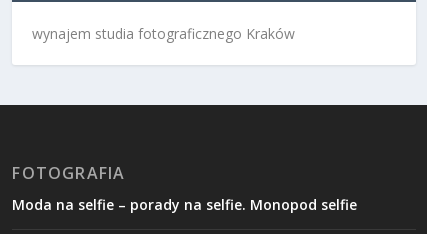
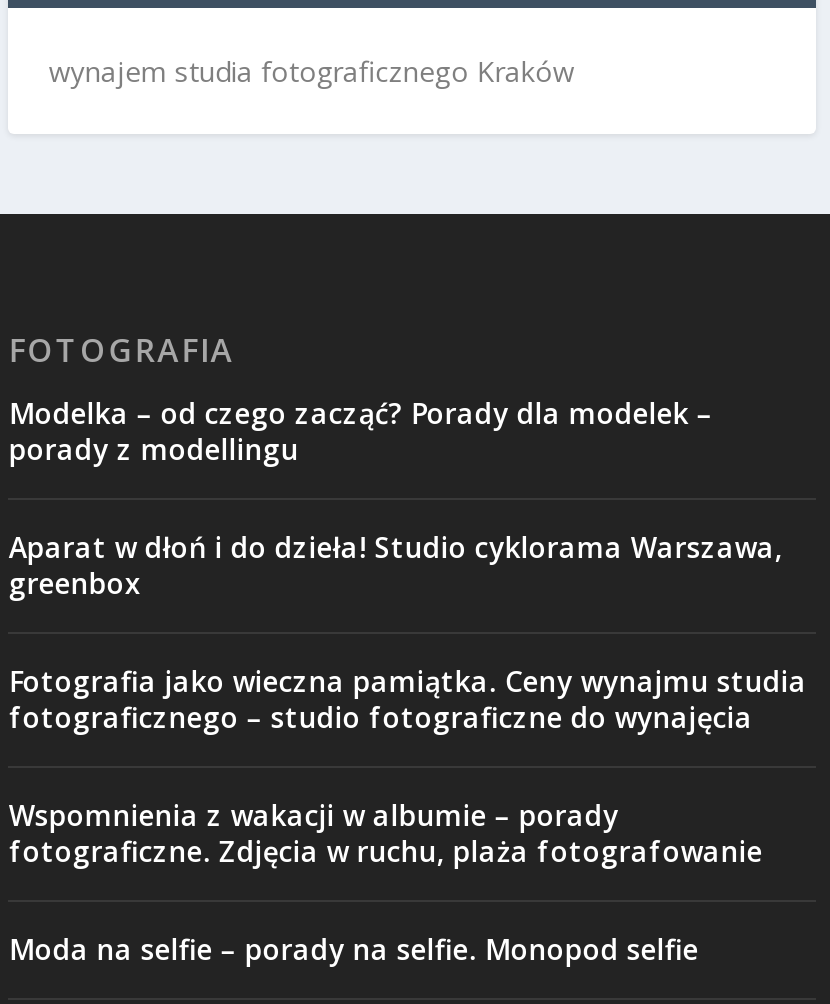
none -> [9,394,807,870] Modelka – od czego zacząć? Porady dla modelek – | porady z modellingu | Aparat w dłoń i do dzieła! Studio cyklorama Warszawa, | greenbox | Fotografia jako wieczna pamiątka. Ceny wynajmu studia | fotograficznego – studio fotograficzne do wynajęcia | Wspomnienia z wakacji w albumie – porady | fotograficzne. Zdjęcia w ruchu, plaża fotografowanie

